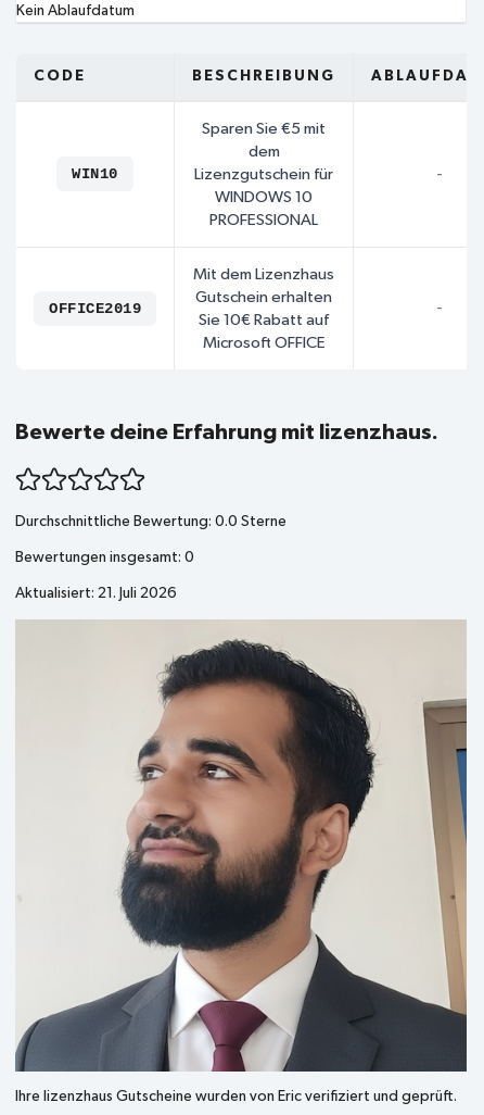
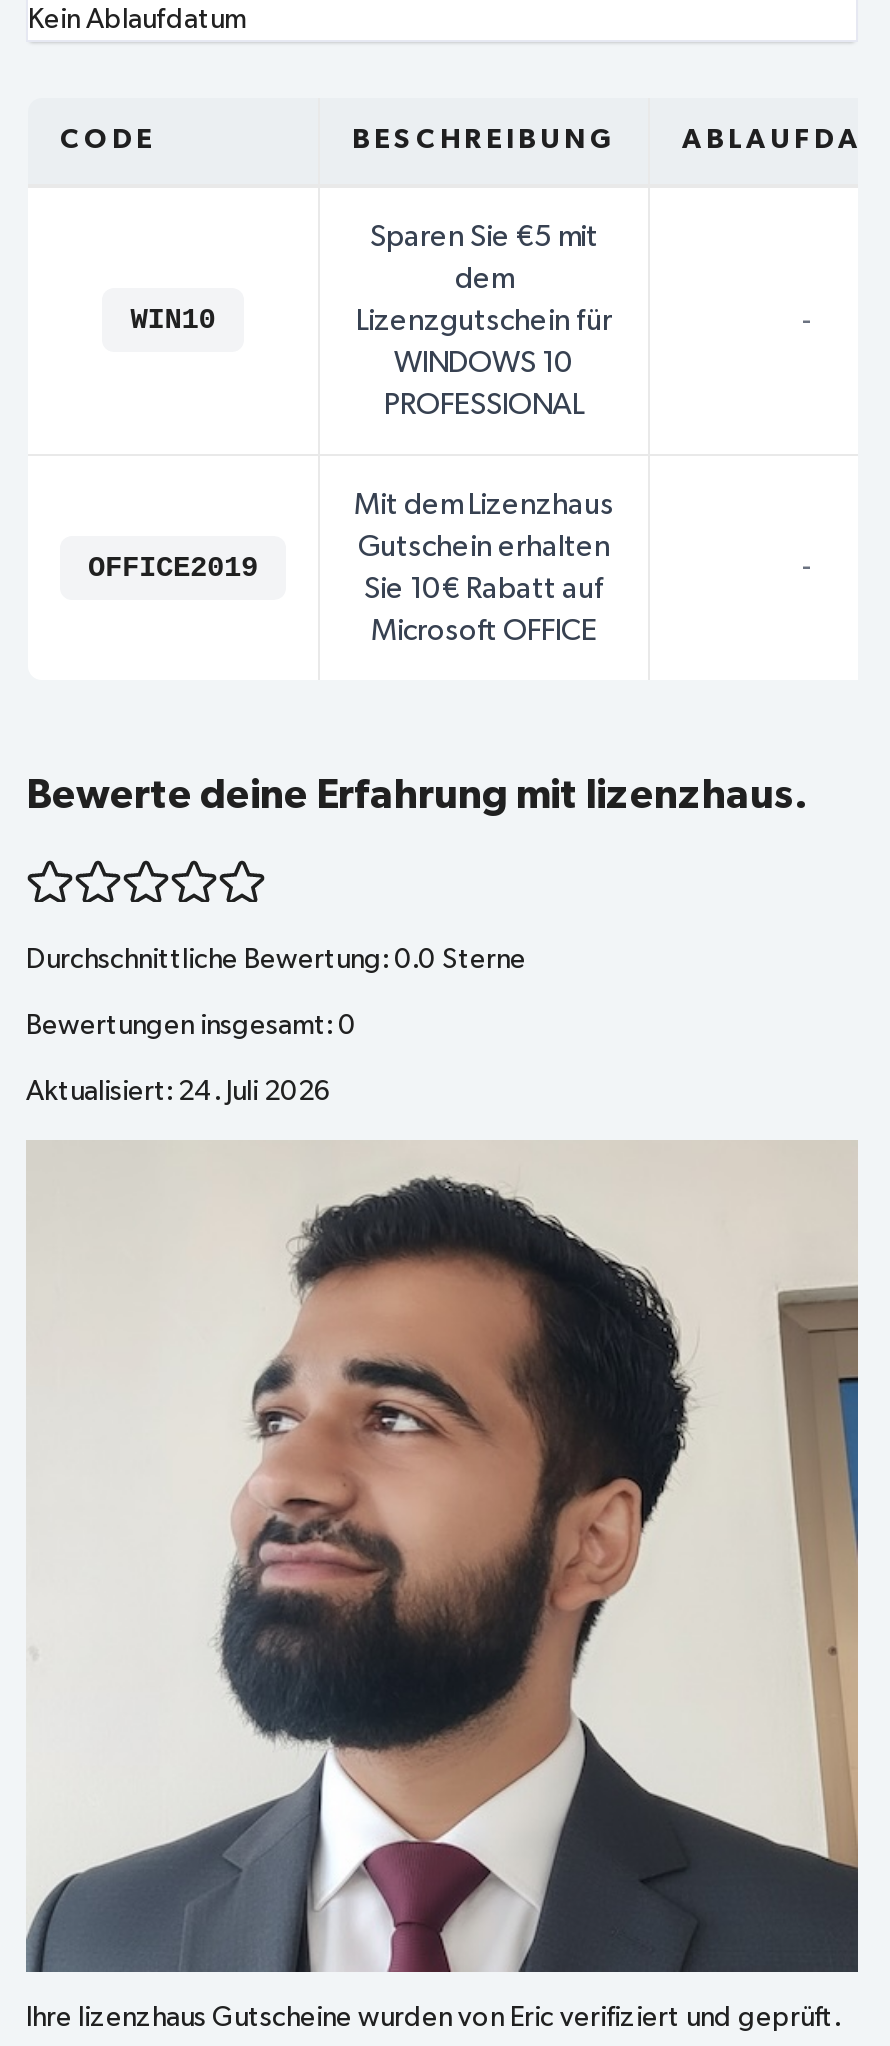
[15,586,177,601] Aktualisiert: 21. Juli 2026 -> [26,1078,332,1106] Aktualisiert: 24. Juli 2026

